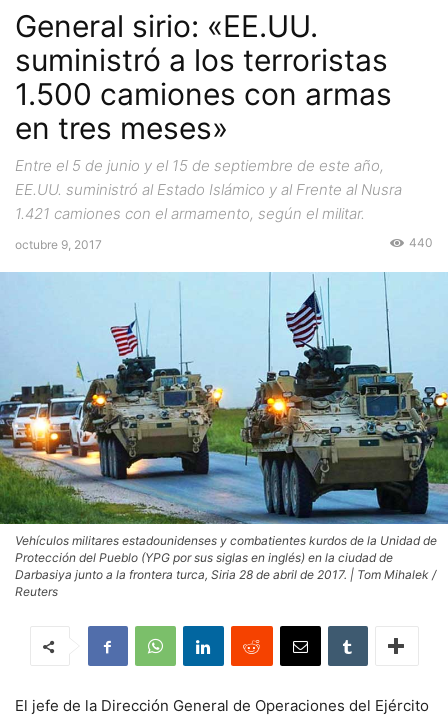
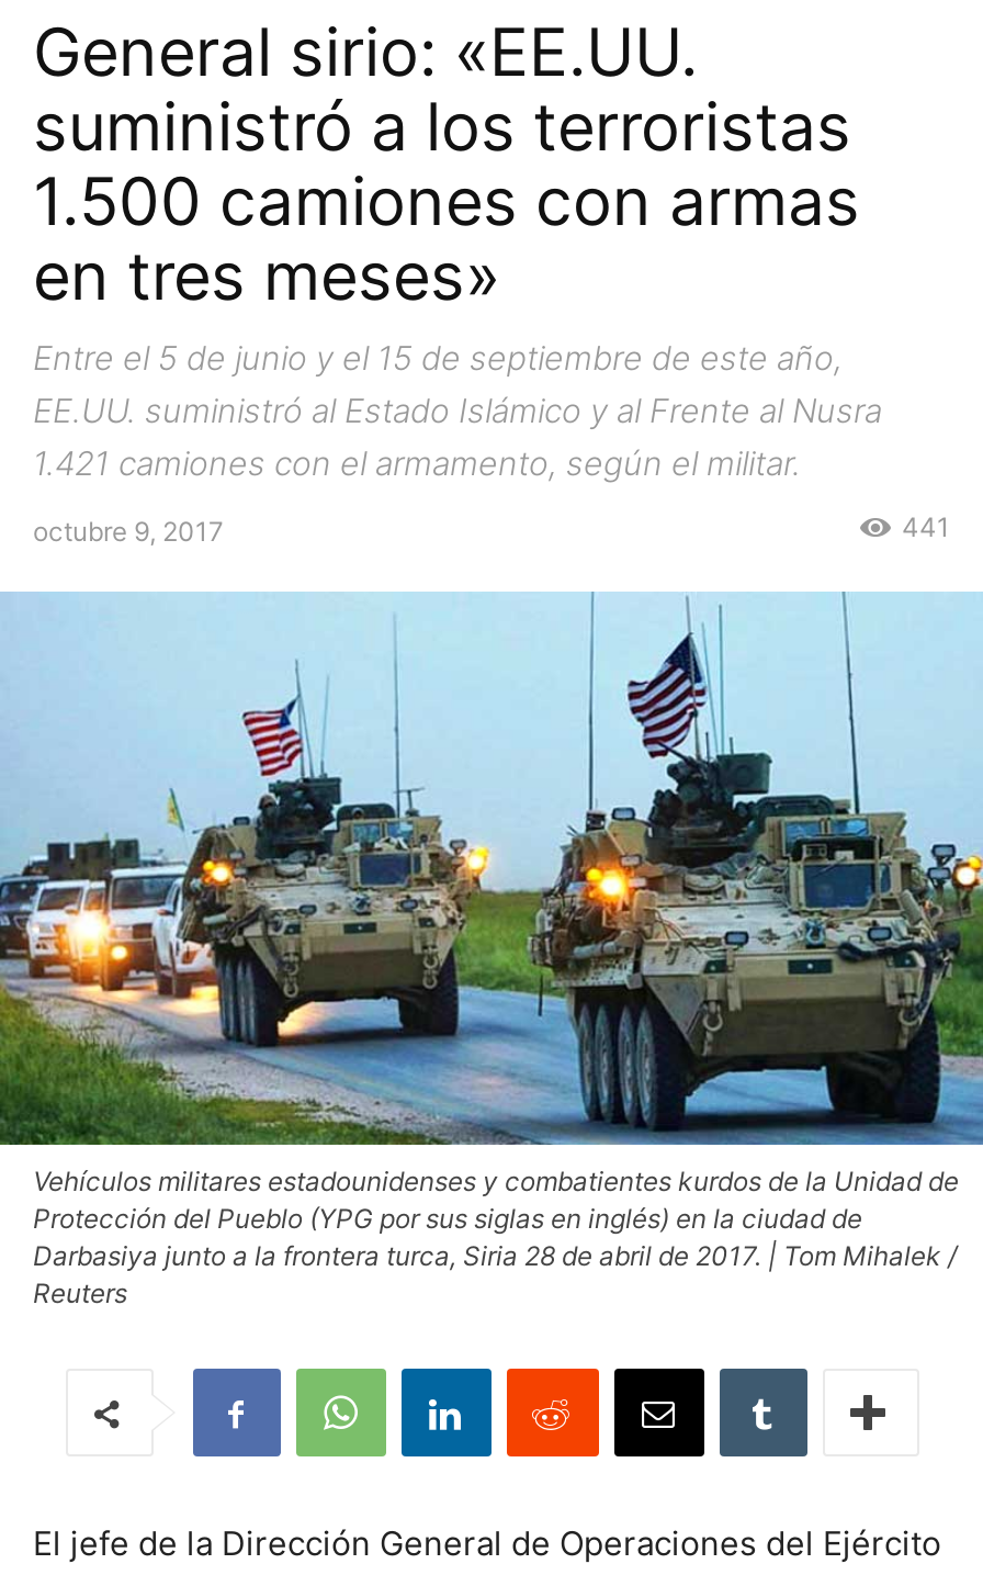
[409,235,433,250] 440 -> [902,510,950,543] 441

